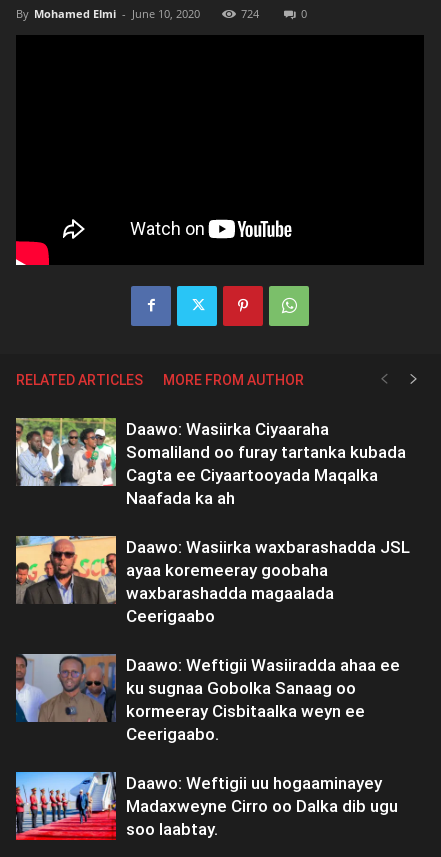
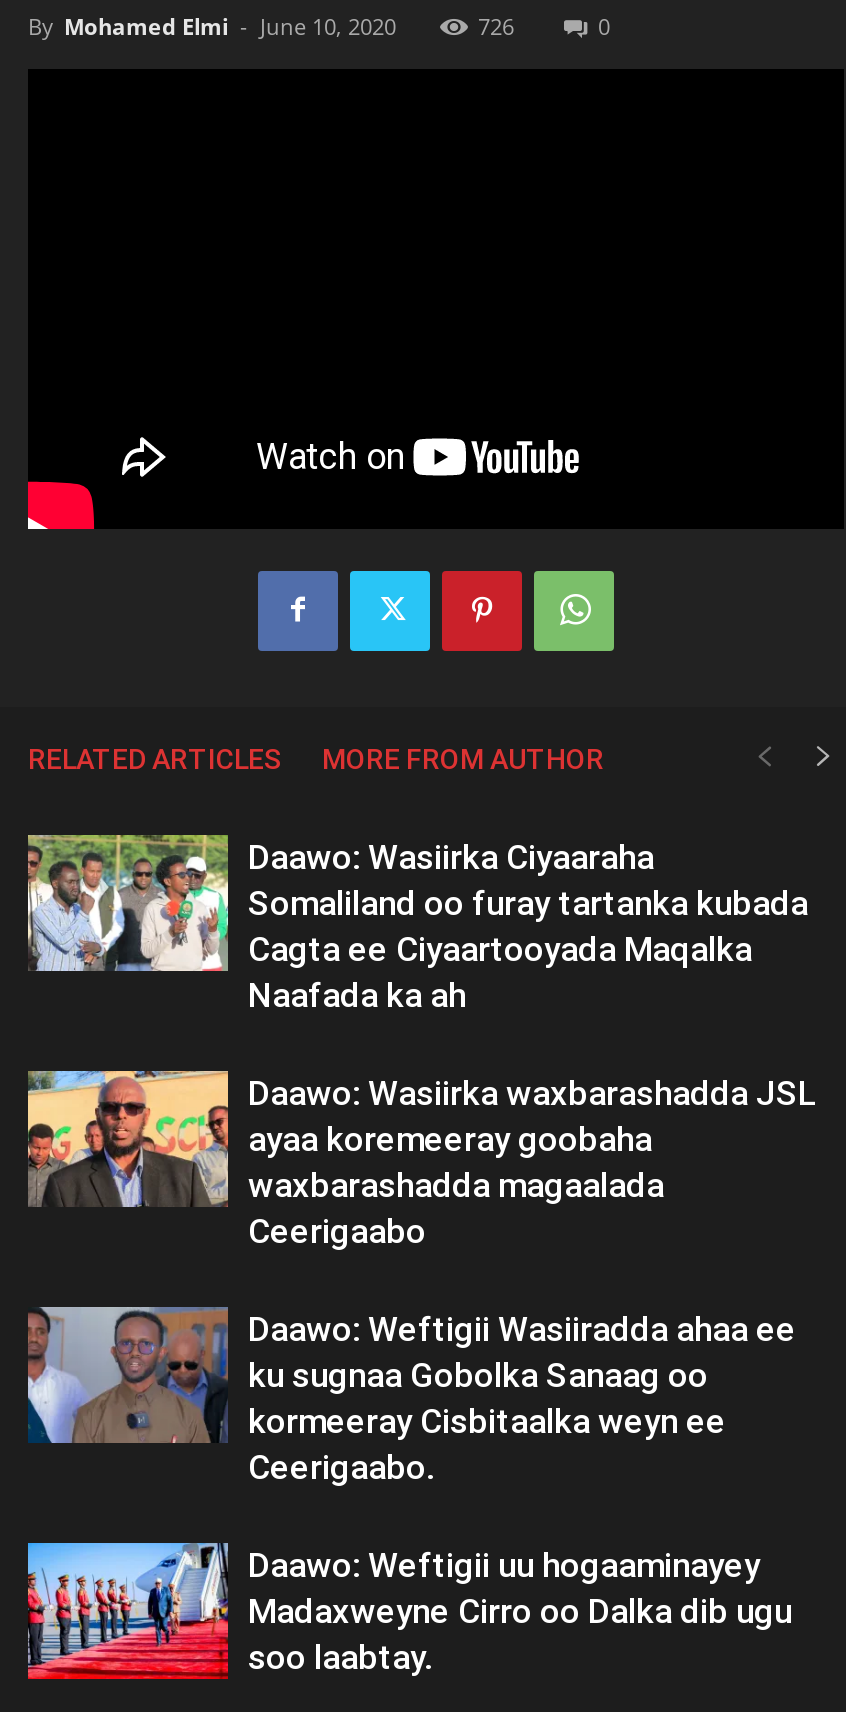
[241,6,259,21] 724 -> [478,11,514,41] 726

